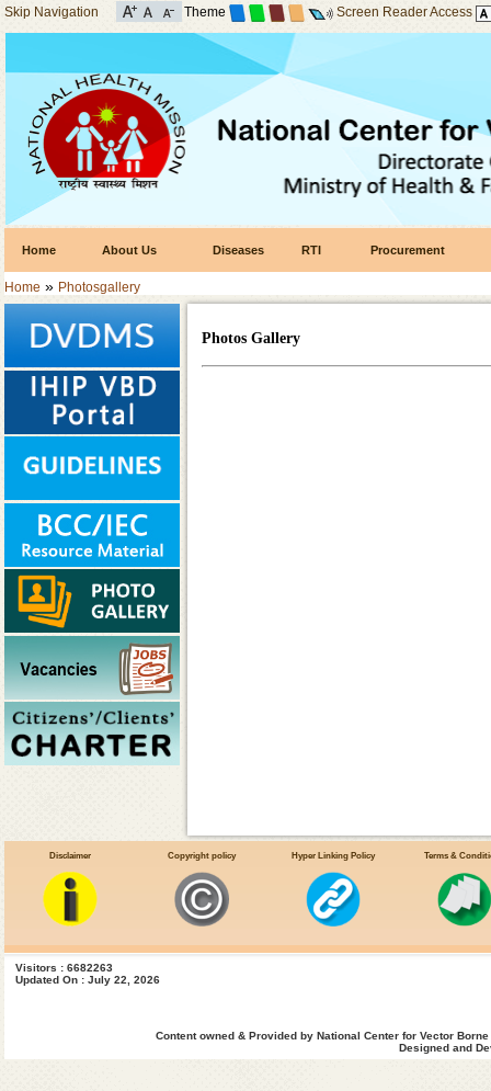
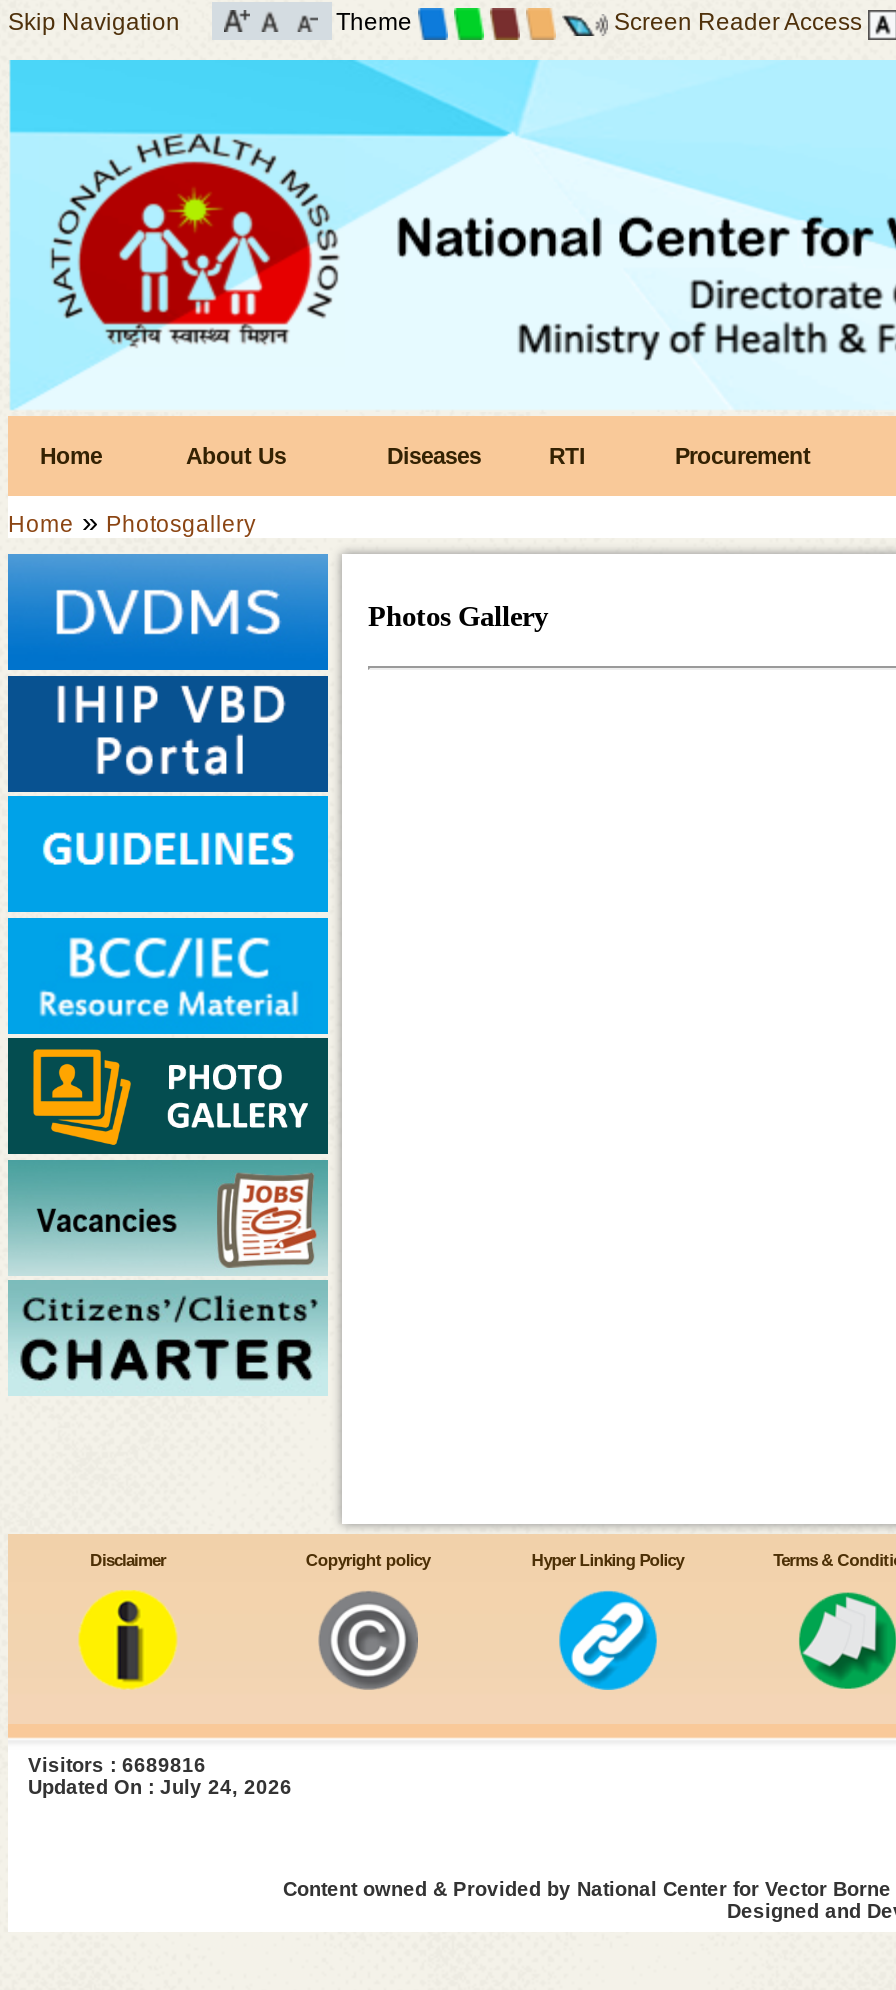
[15,962,113,974] Visitors : 6682263 -> [28,1754,206,1776] Visitors : 6689816
[15,974,160,986] Updated On : July 22, 2026 -> [28,1776,292,1798] Updated On : July 24, 2026

